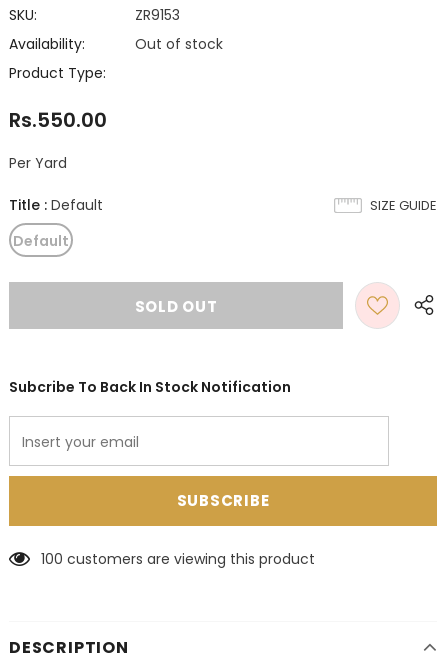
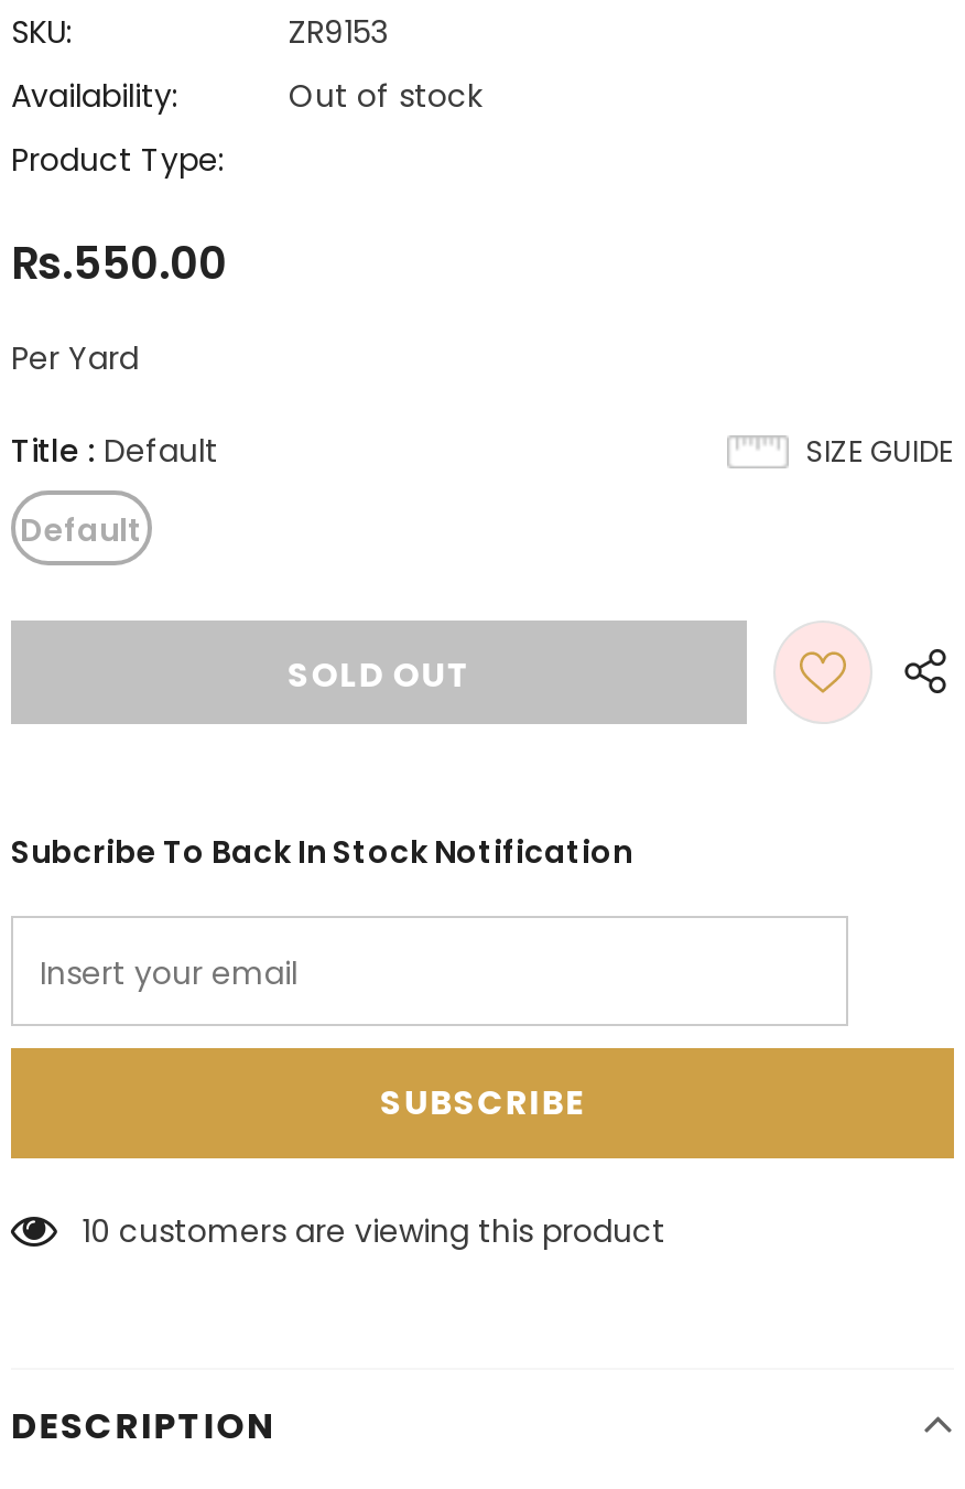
[41,549,315,569] 100 customers are viewing this product -> [82,1210,665,1254] 10 customers are viewing this product

